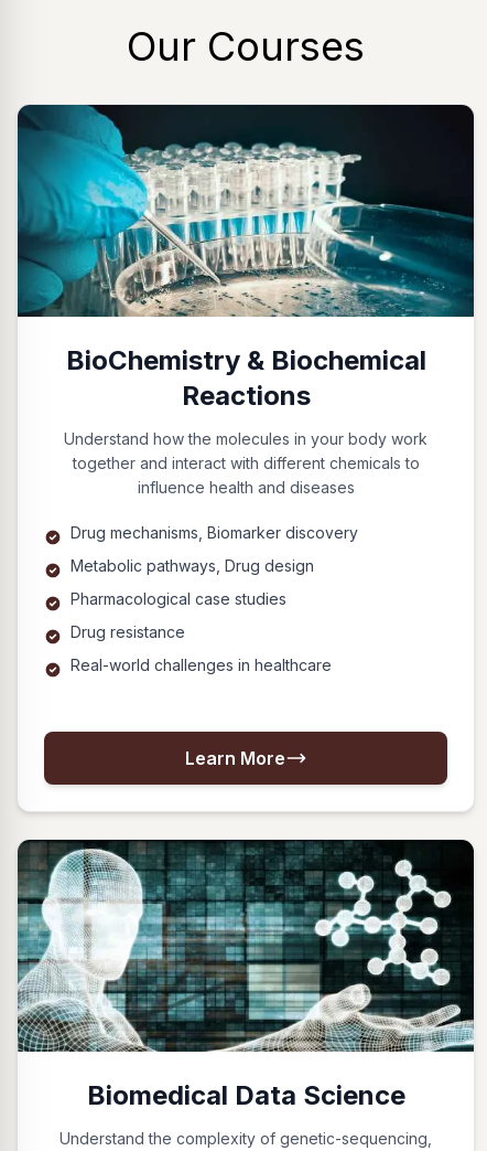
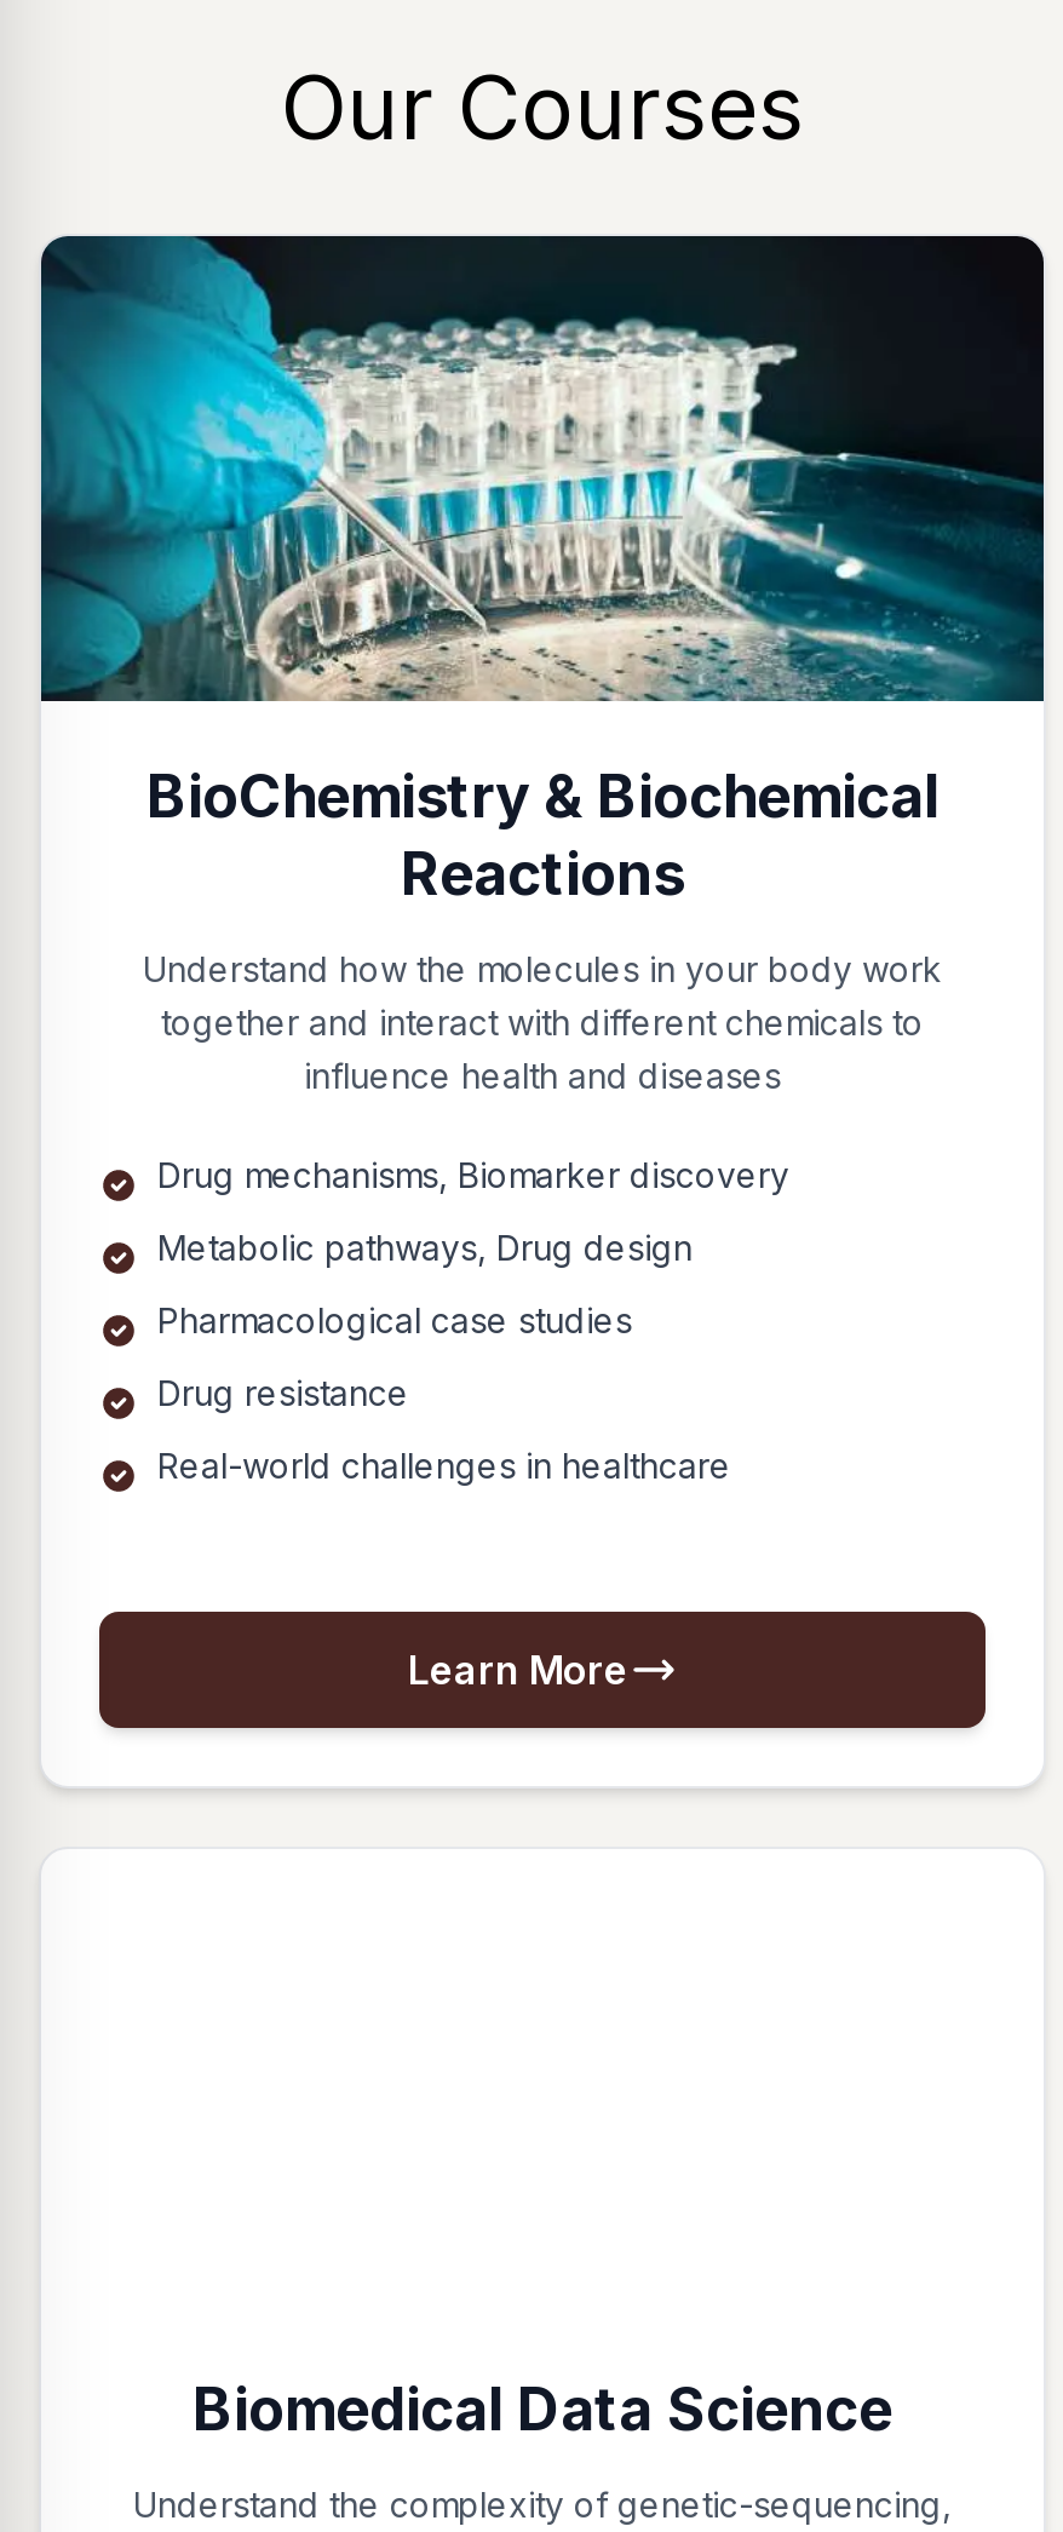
[17,839,475,1053] [image] -> none

